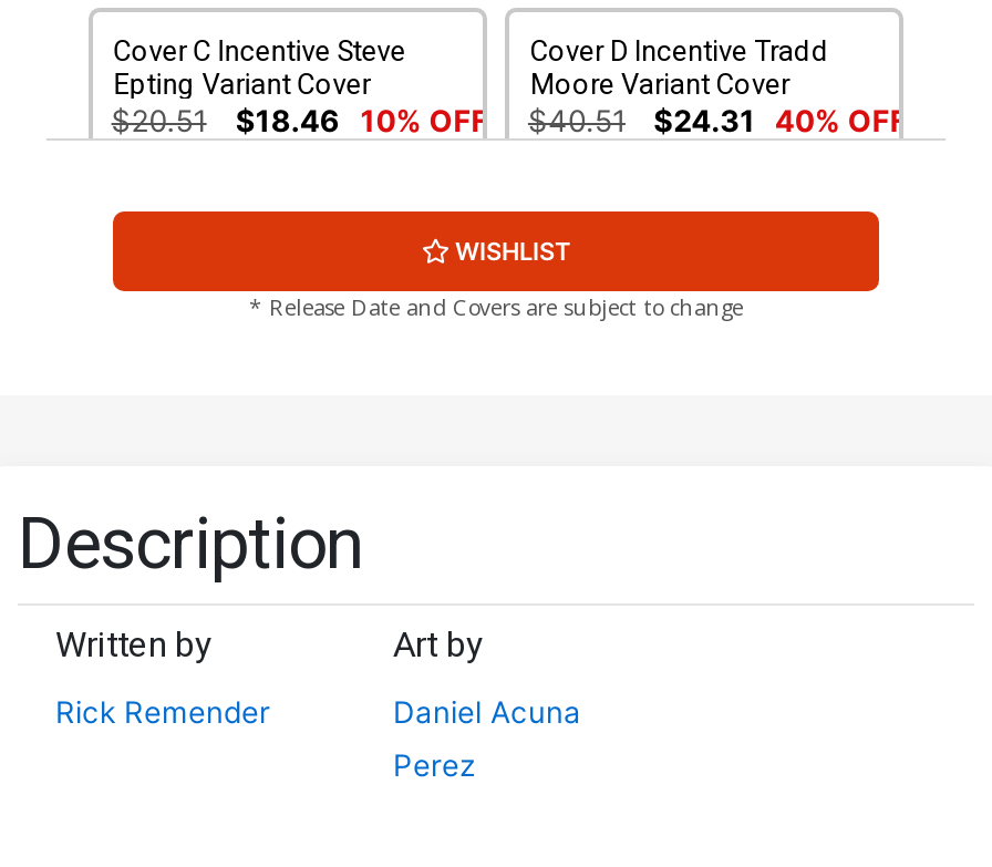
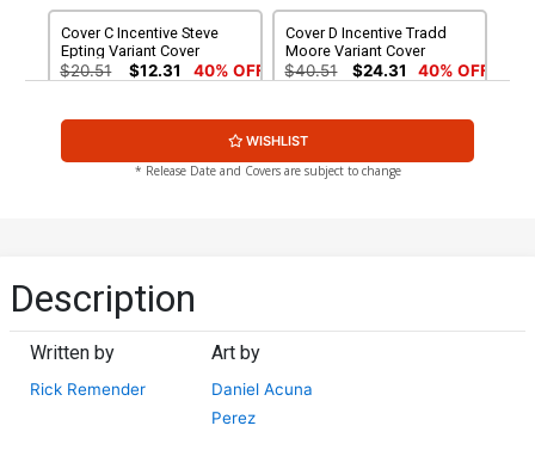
[236,103,489,138] $18.46 10% OFF -> [129,61,265,80] $12.31 | 40% OFF

